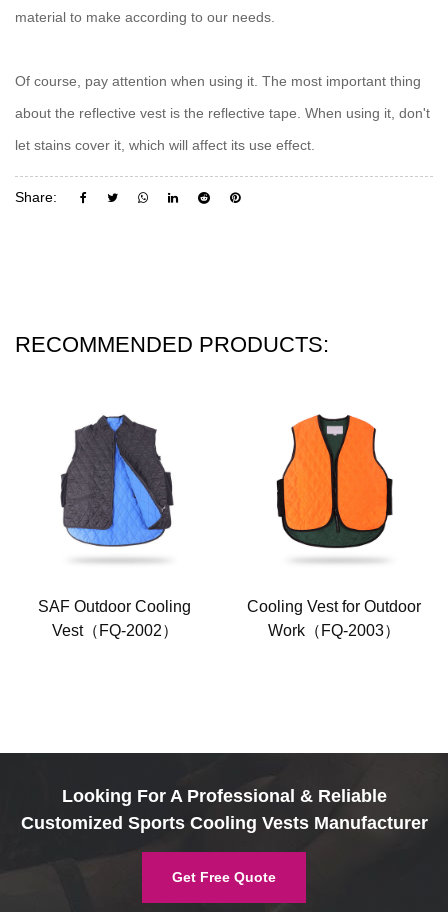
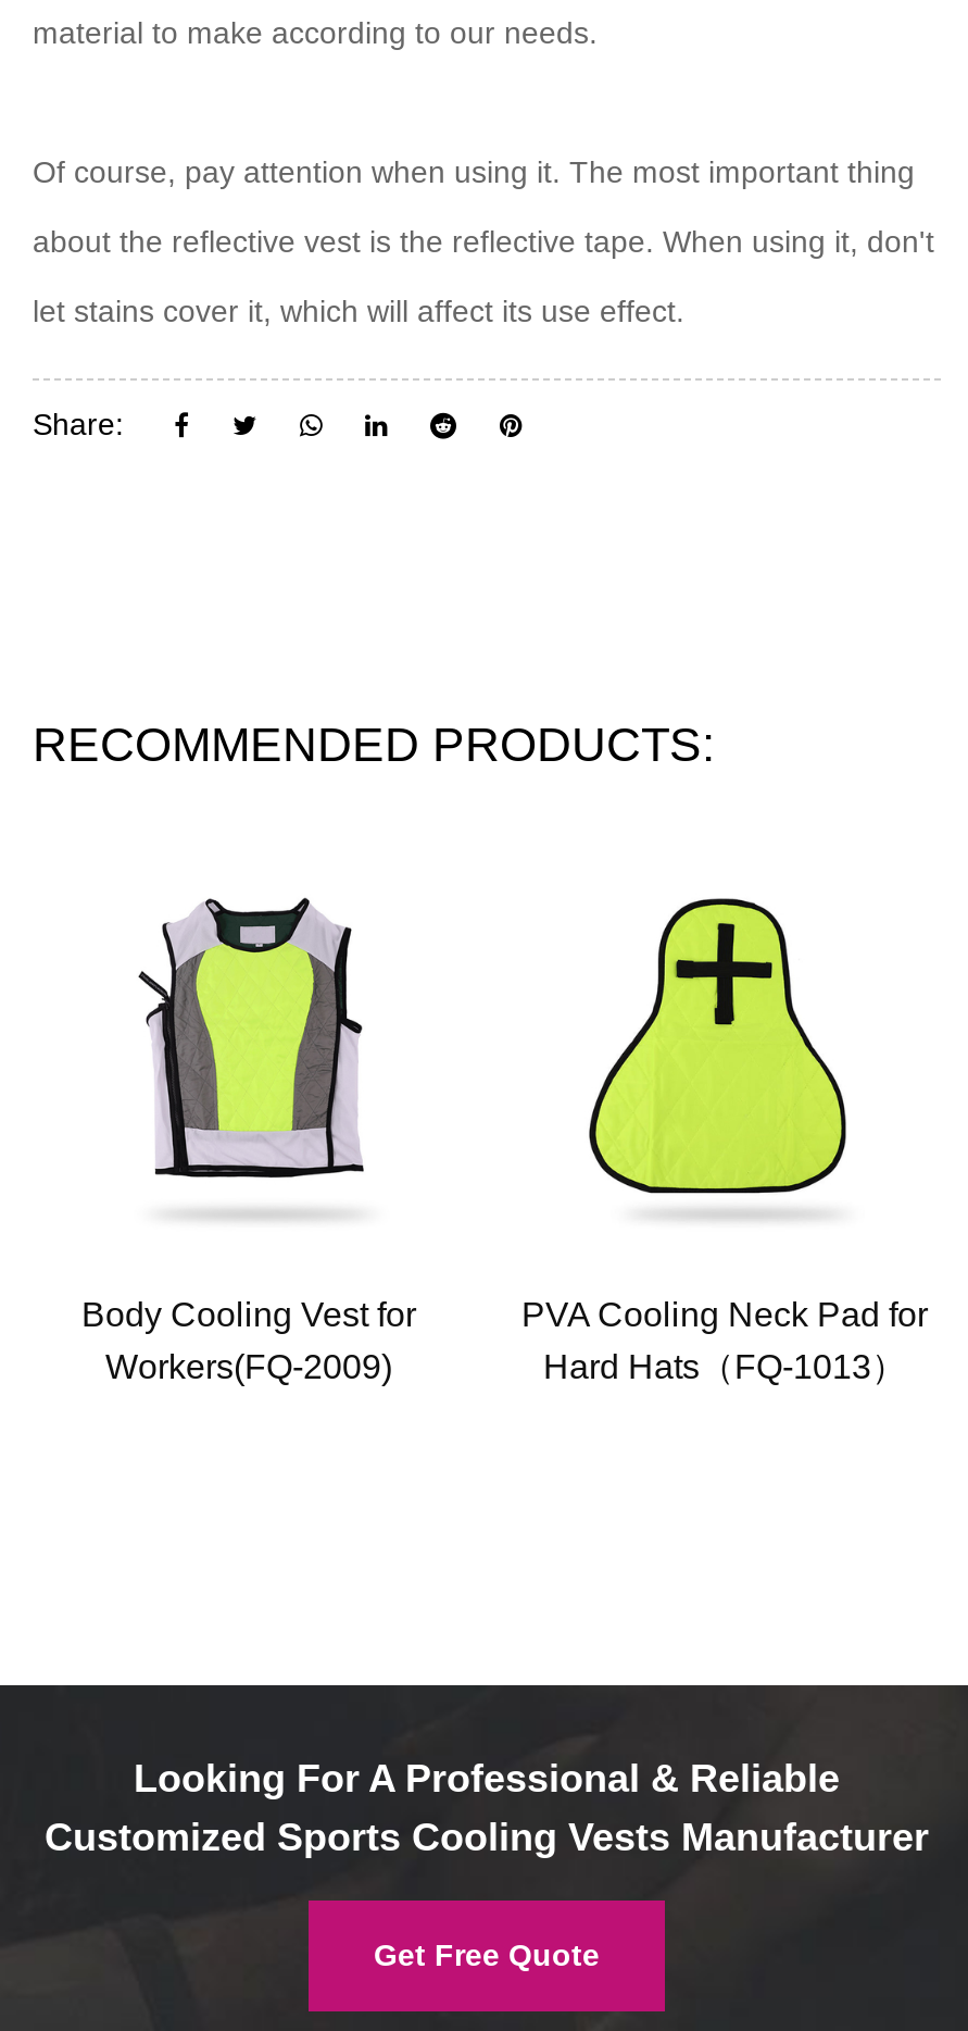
[60,414,174,548] [image] -> [133,896,372,1185] [image]
[274,414,394,549] [image] -> [587,896,852,1196] [image]
[38,598,191,639] SAF Outdoor Cooling | Vest（FQ-2002） -> [81,1296,416,1385] Body Cooling Vest for | Workers(FQ-2009)
[246,598,420,639] Cooling Vest for Outdoor | Work（FQ-2003） -> [521,1296,928,1385] PVA Cooling Neck Pad for | Hard Hats（FQ-1013）

